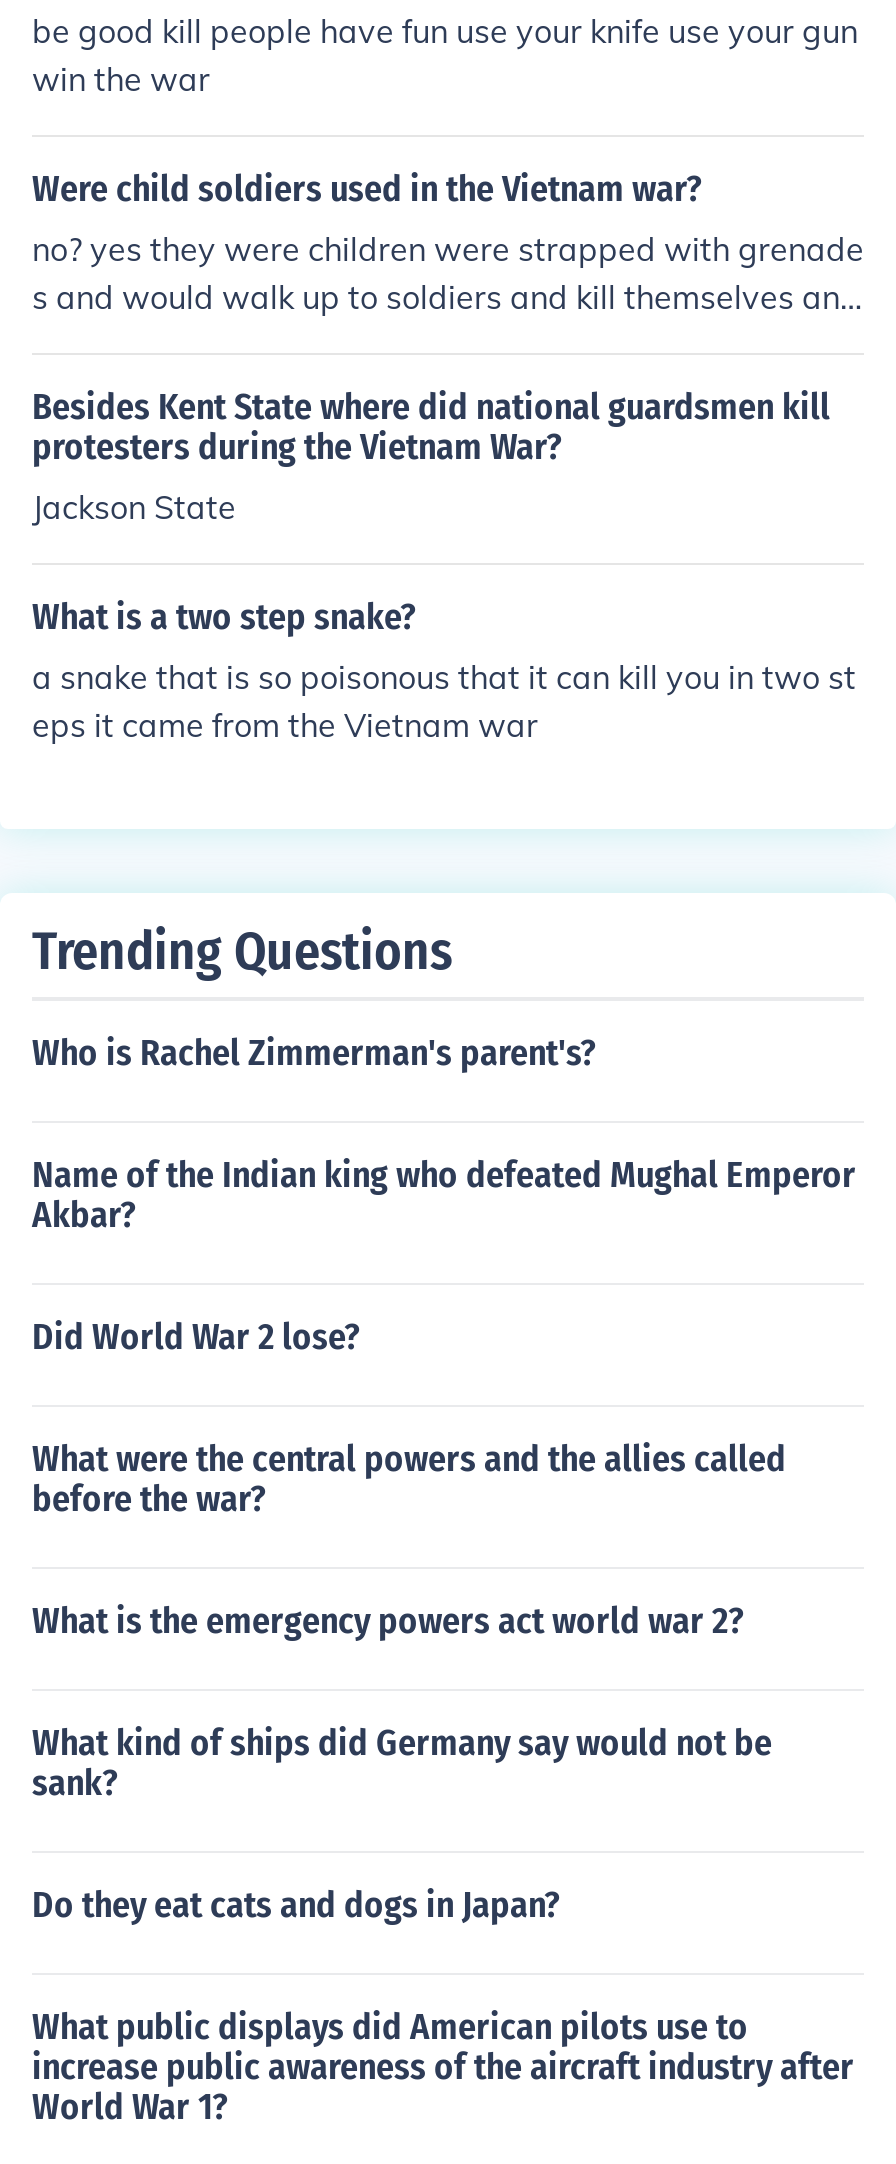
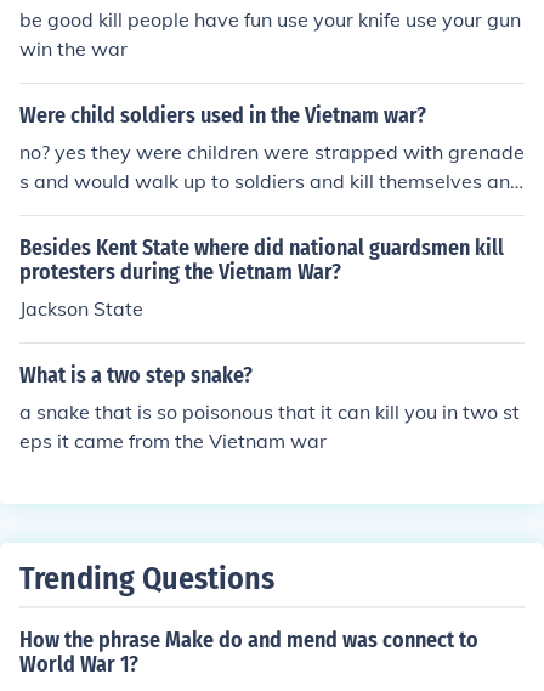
[32,1031,856,2089] Who is Rachel Zimmerman's parent's? | Name of the Indian king who defeated Mughal Emperor | Akbar? | Did World War 2 lose? | What were the central powers and the allies called | before the war? | What is the emergency powers act world war 2? | What kind of ships did Germany say would not be | sank? | Do they eat cats and dogs in Japan? | What public displays did American pilots use to | increase public awareness of the aircraft industry after -> [19,627,478,653] How the phrase Make do and mend was connect to

